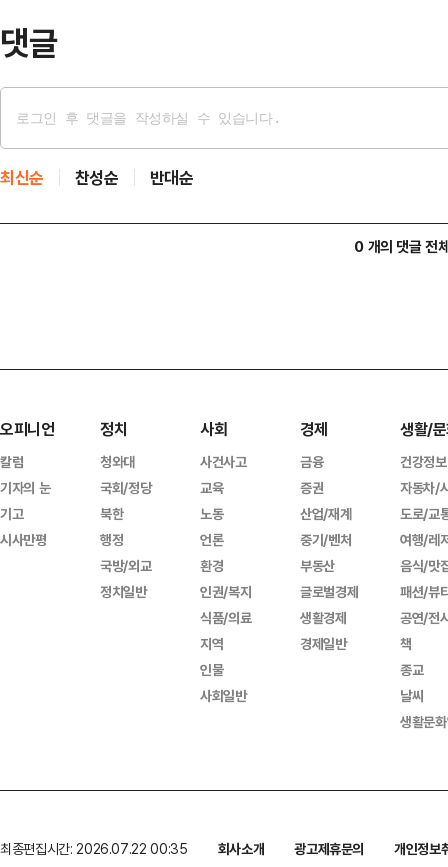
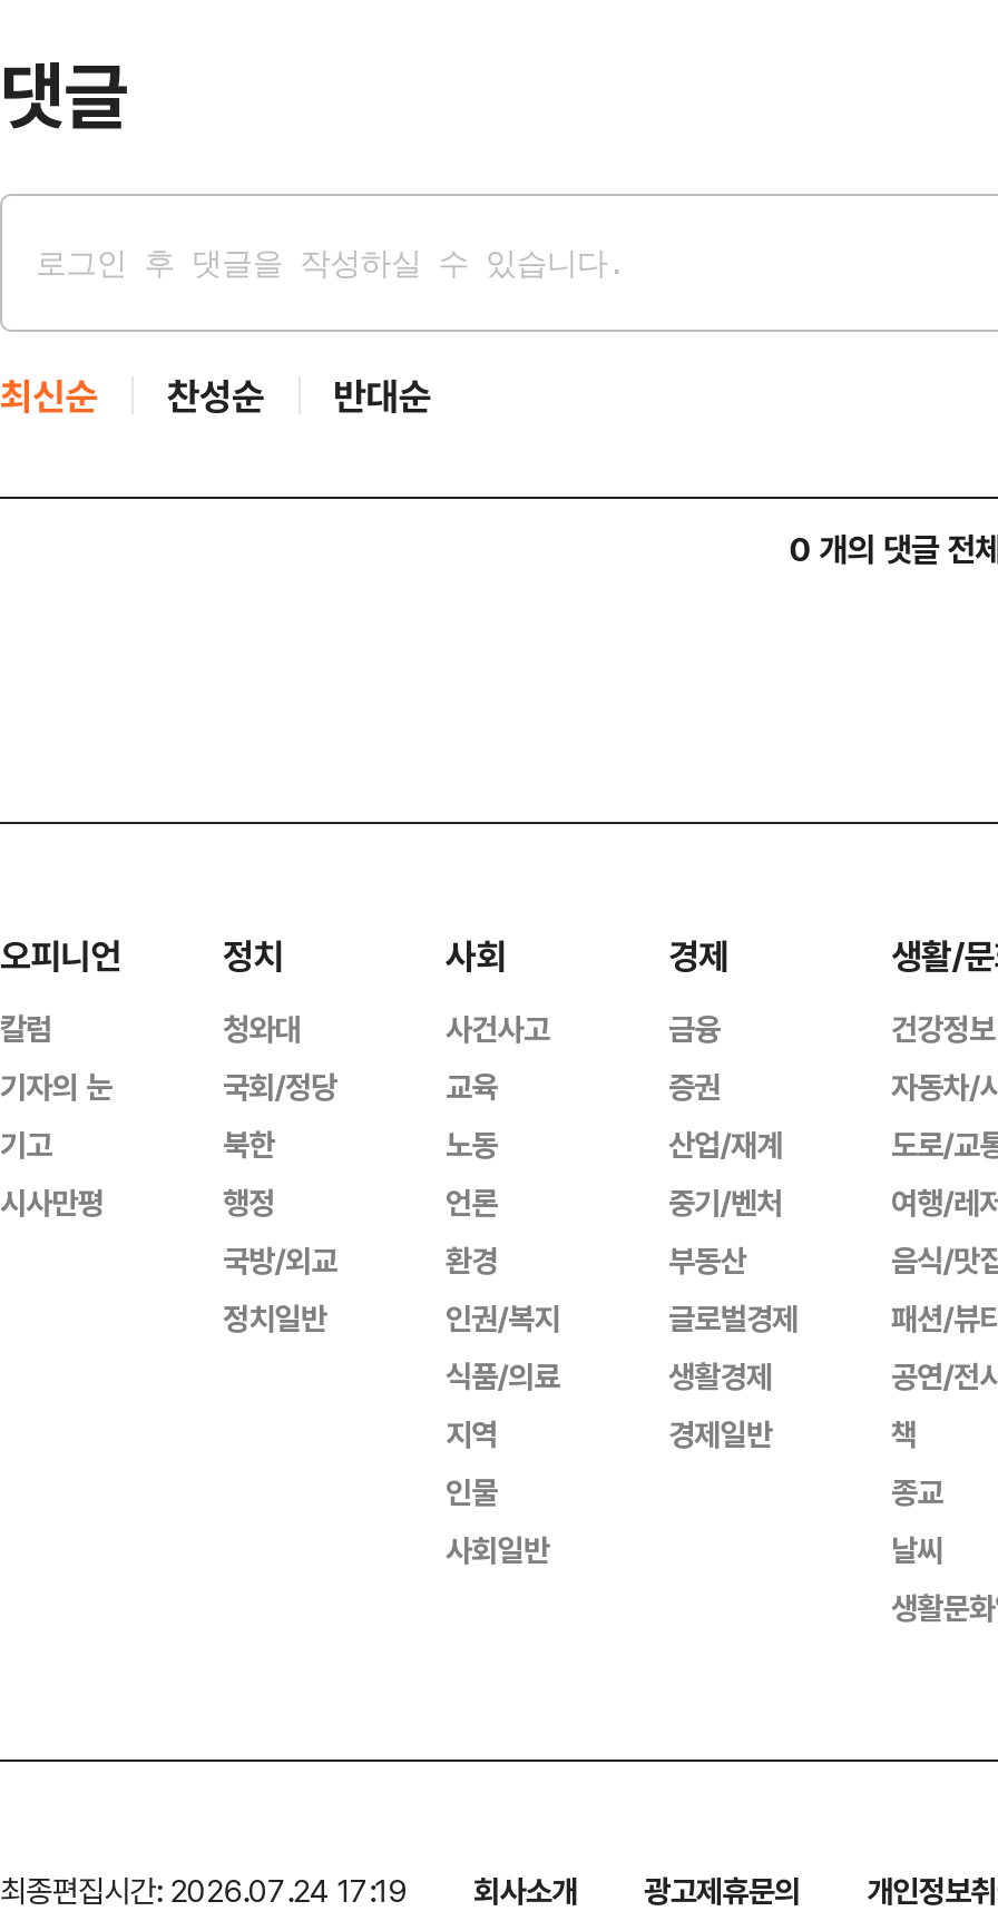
[0,839,188,858] 최종편집시간: 2026.07.22 00:35 -> [0,1869,407,1911] 최종편집시간: 2026.07.24 17:19

